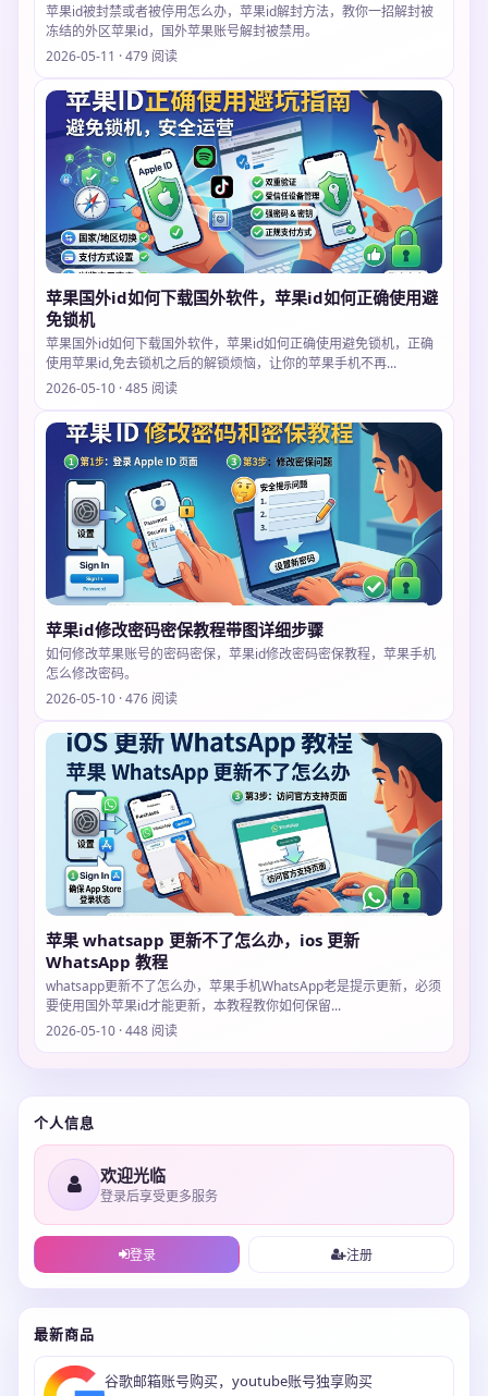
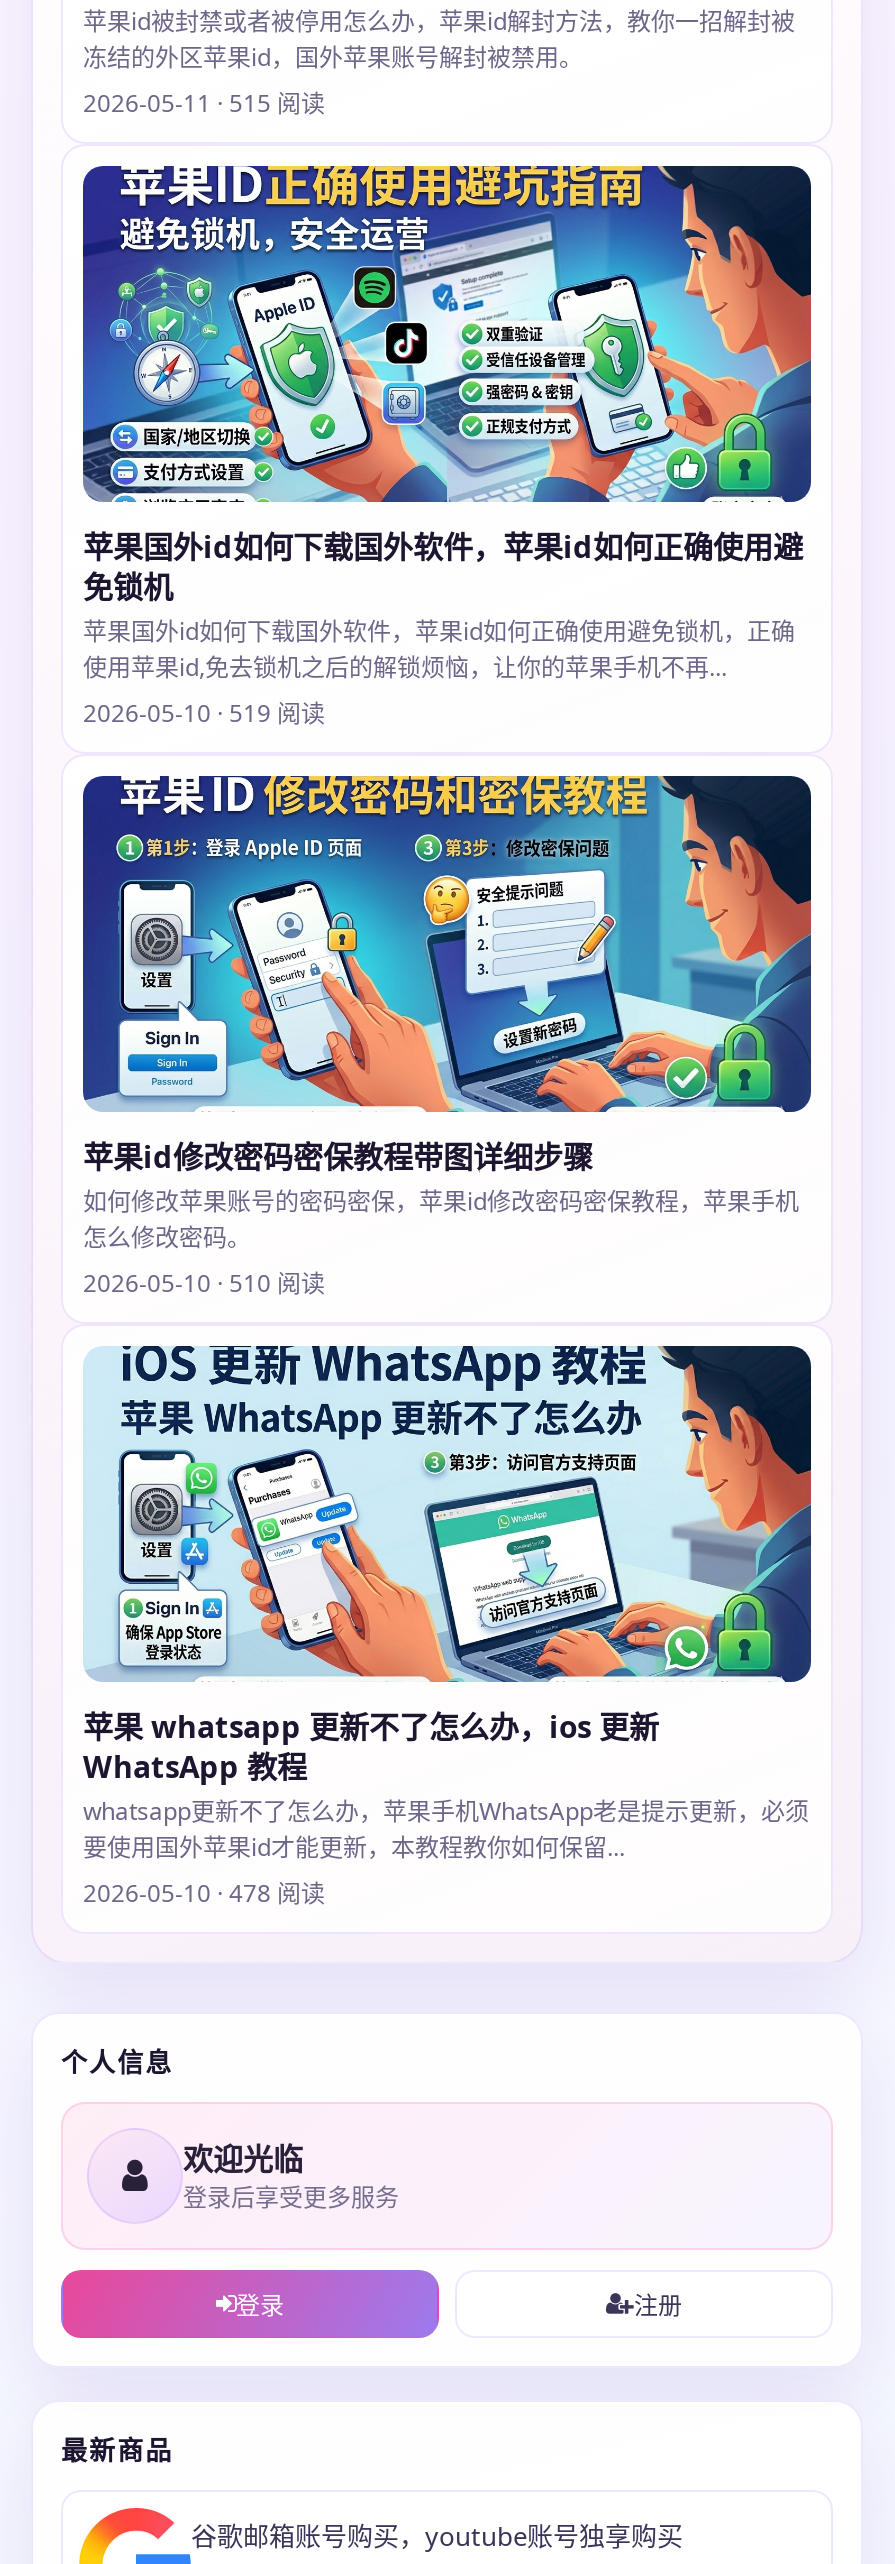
[46,47,178,66] 2026-05-11 · 479 阅读 -> [83,86,325,120] 2026-05-11 · 515 阅读
[46,379,178,398] 2026-05-10 · 485 阅读 -> [83,696,325,730] 2026-05-10 · 519 阅读
[46,690,178,708] 2026-05-10 · 476 阅读 -> [83,1266,325,1300] 2026-05-10 · 510 阅读
[46,1022,178,1040] 2026-05-10 · 448 阅读 -> [83,1876,325,1910] 2026-05-10 · 478 阅读

